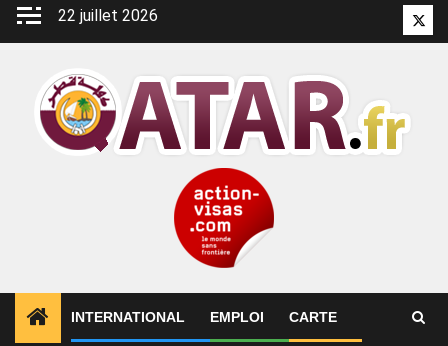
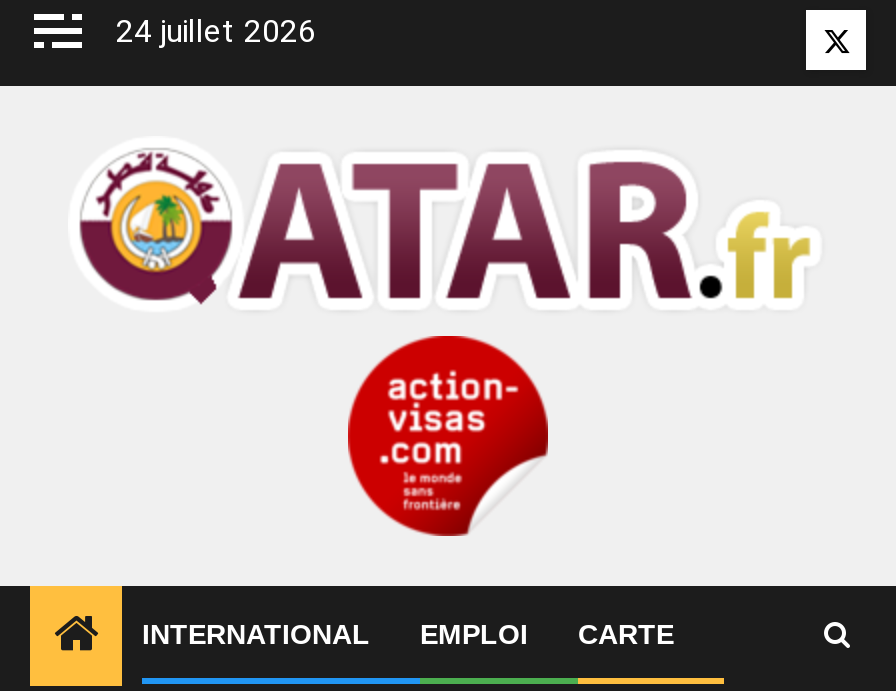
[58,6,158,25] 22 juillet 2026 -> [116,12,316,50] 24 juillet 2026

